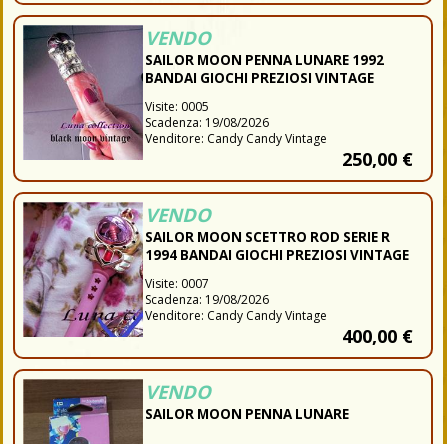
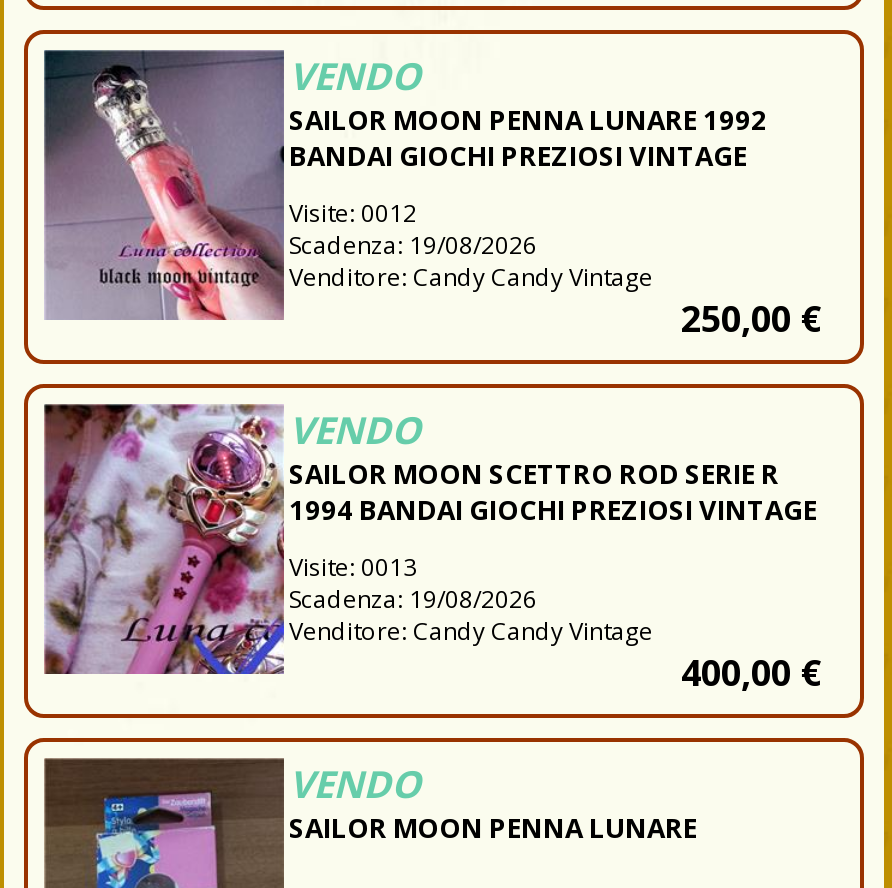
[145,98,209,115] Visite: 0005 -> [289,196,417,230] Visite: 0012
[145,275,209,292] Visite: 0007 -> [289,550,417,584] Visite: 0013

